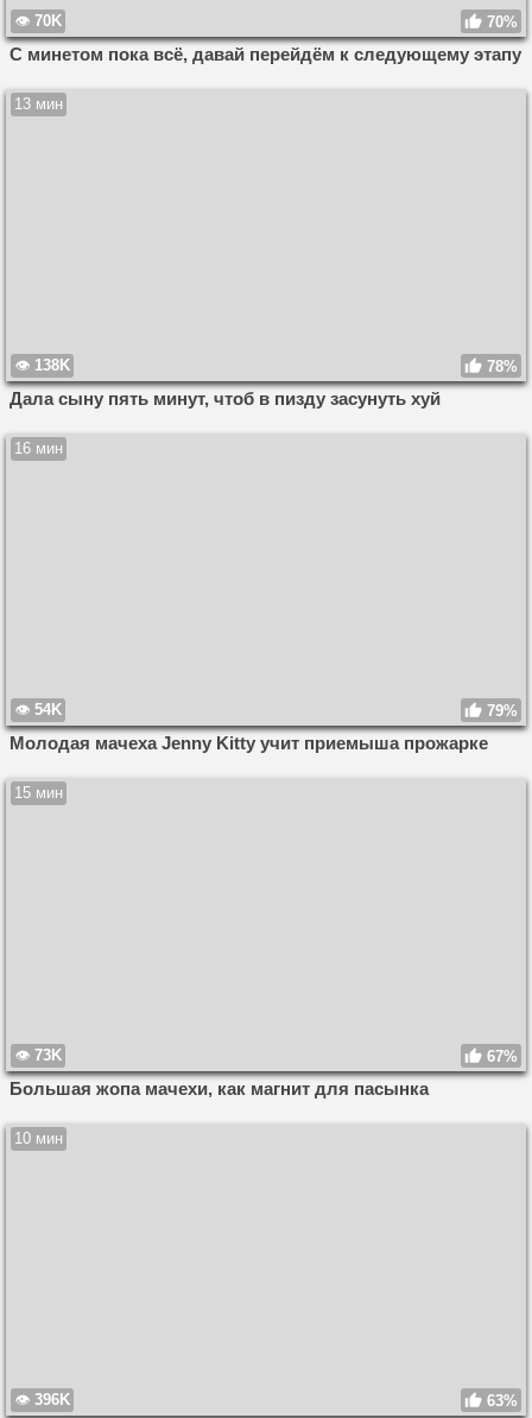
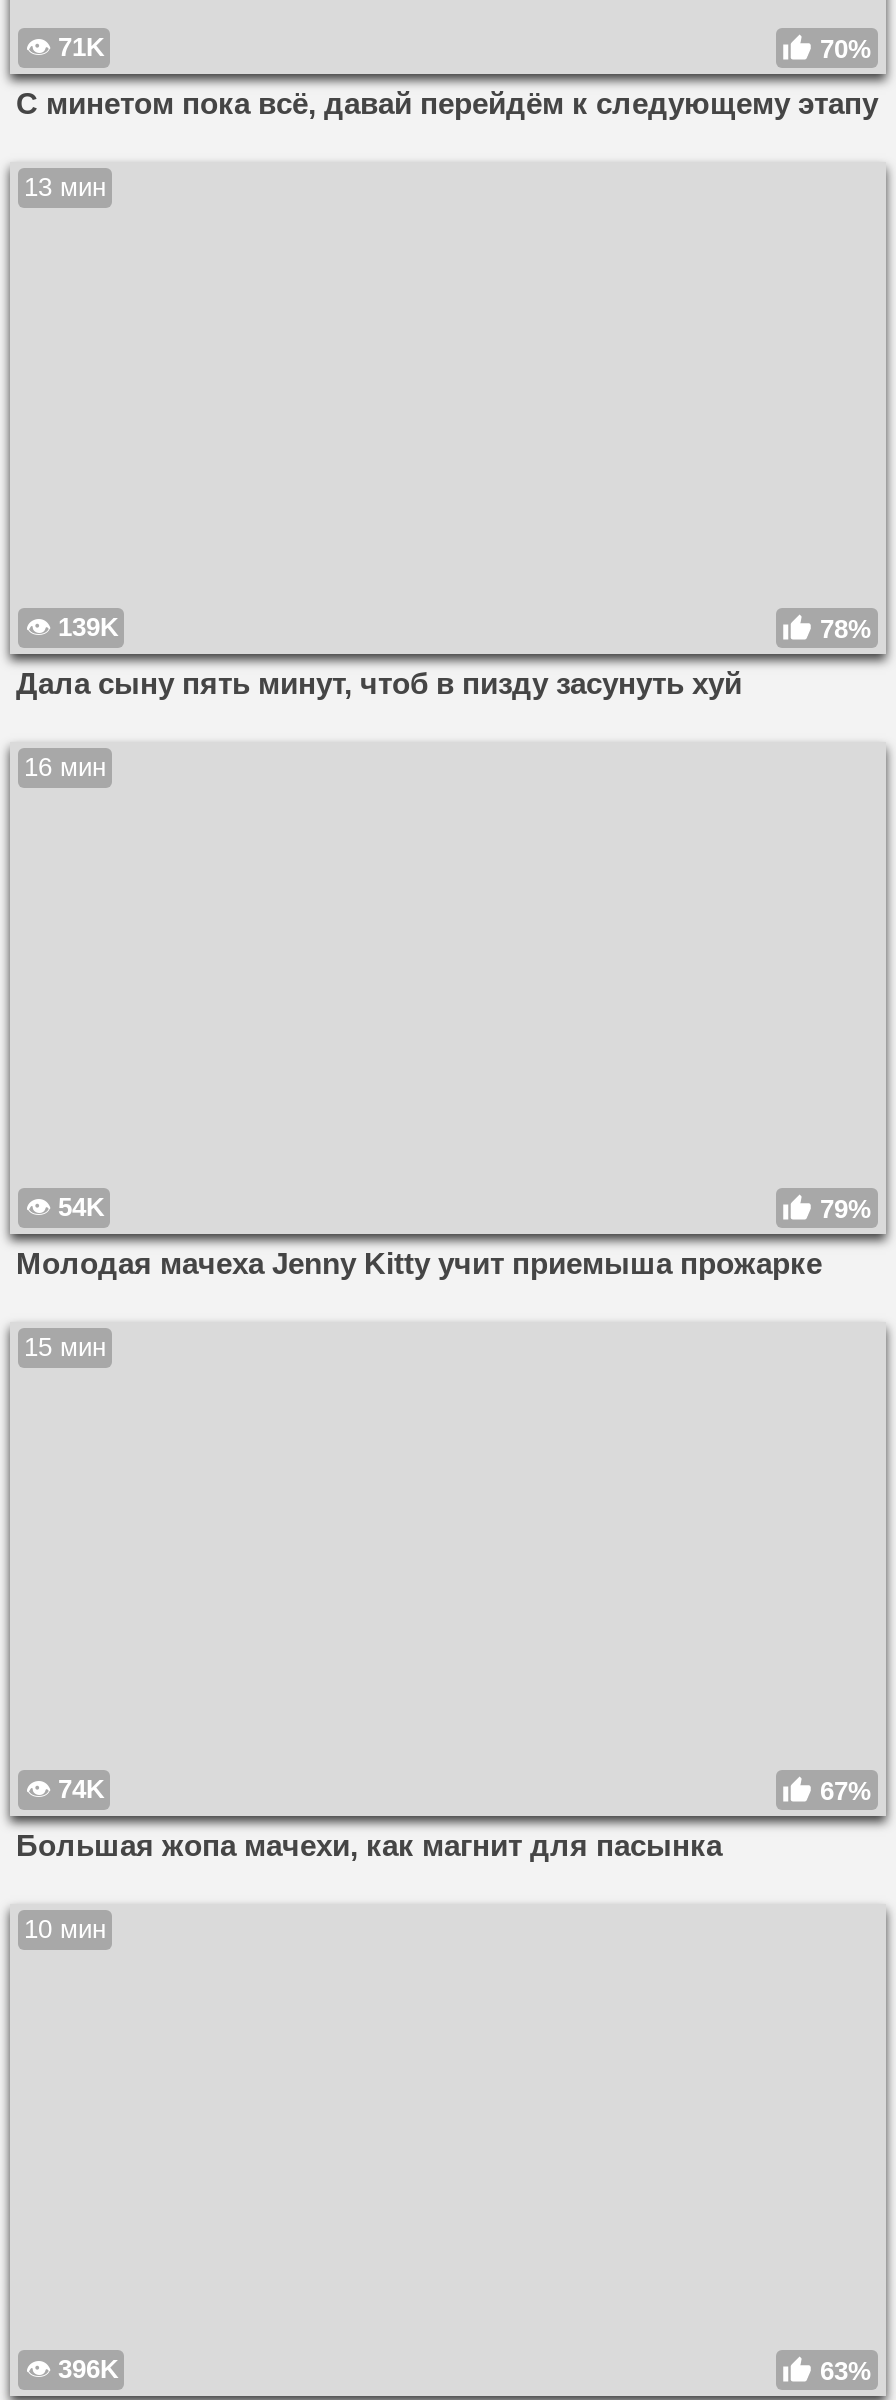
[34,11,62,29] 70K -> [58,31,104,61] 71K
[34,356,70,374] 138K -> [58,612,118,642] 139K
[34,1046,62,1064] 73K -> [58,1773,104,1803] 74K

